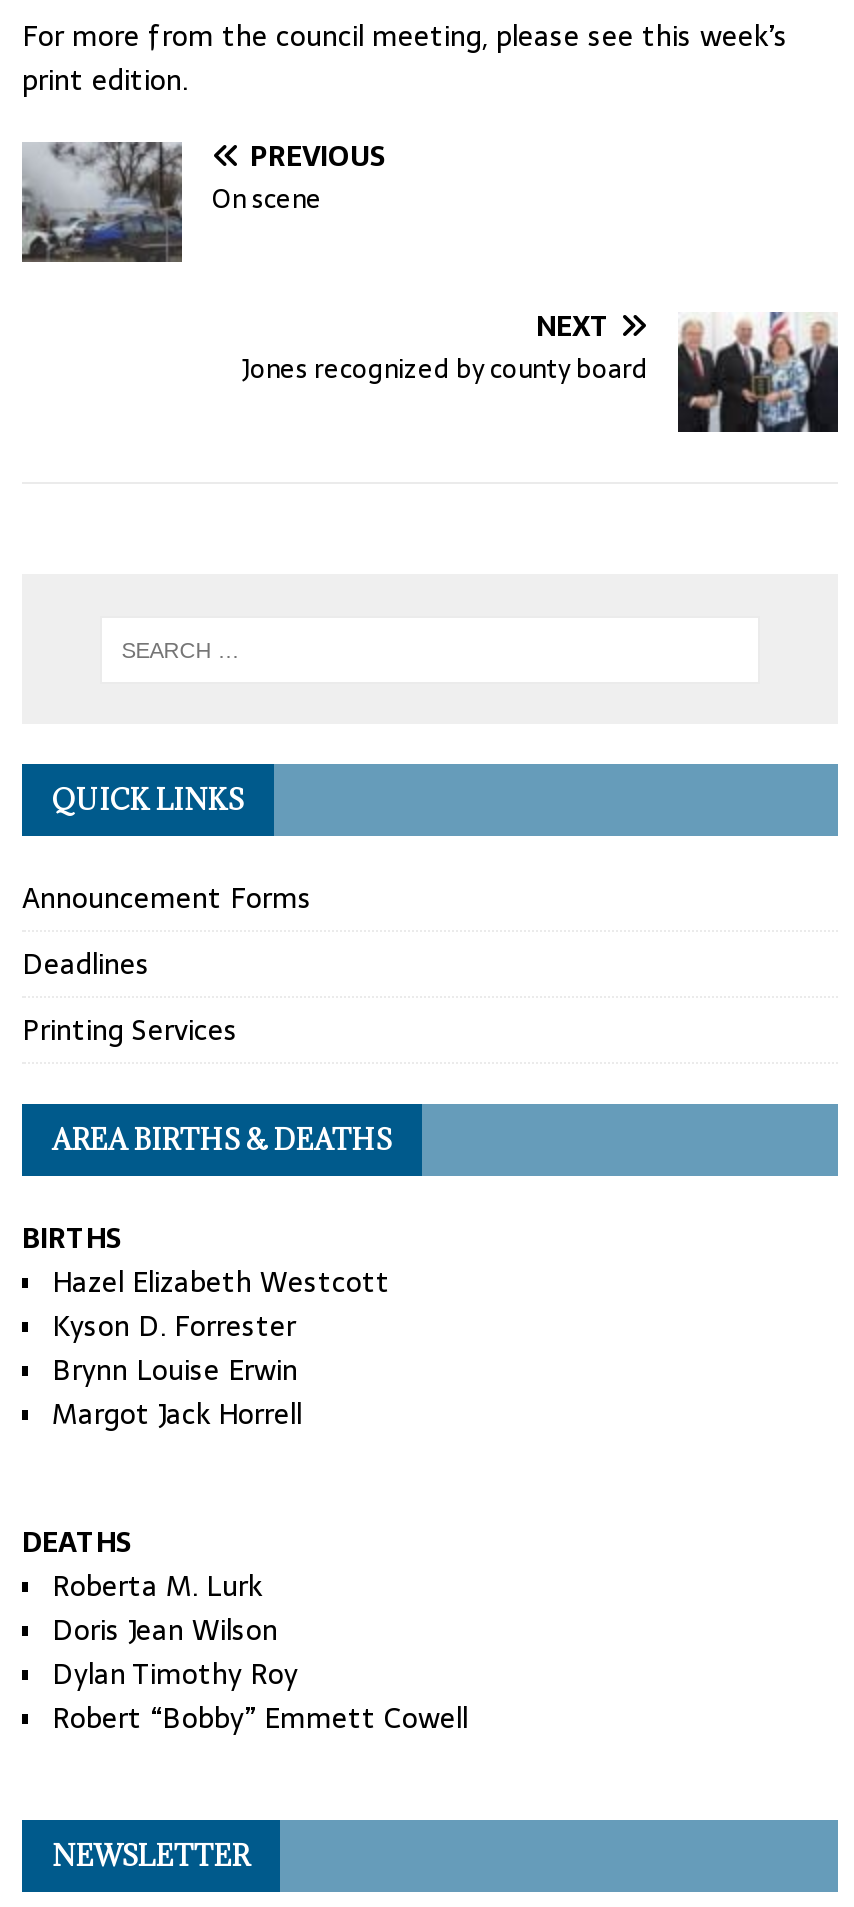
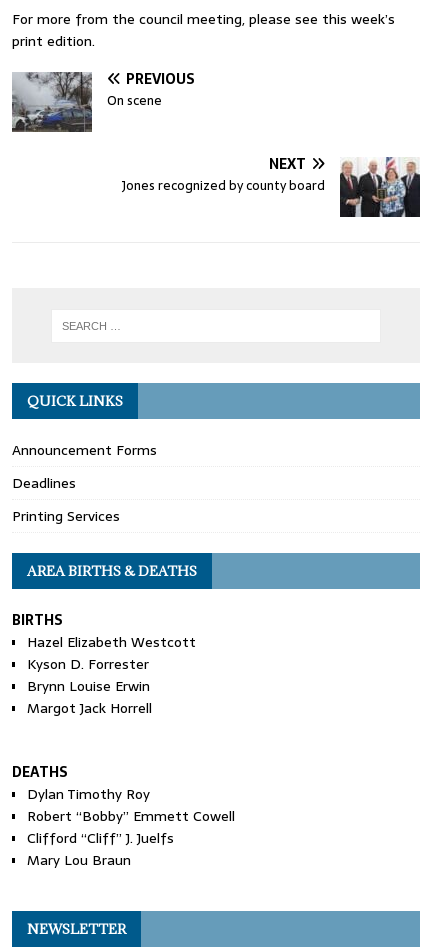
[52,1564,278,1652] Roberta M. Lurk | Doris Jean Wilson -> none
moved [52,1652,468,1740] -> [27,783,235,827]: Dylan Timothy Roy | Robert “Bobby” Emmett Cowell
none -> [27,827,174,871] Clifford “Cliff” J. Juelfs | Mary Lou Braun

